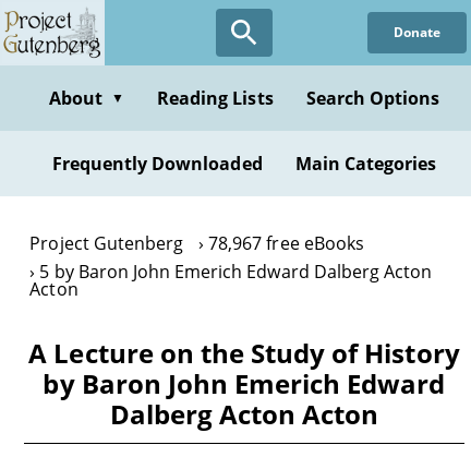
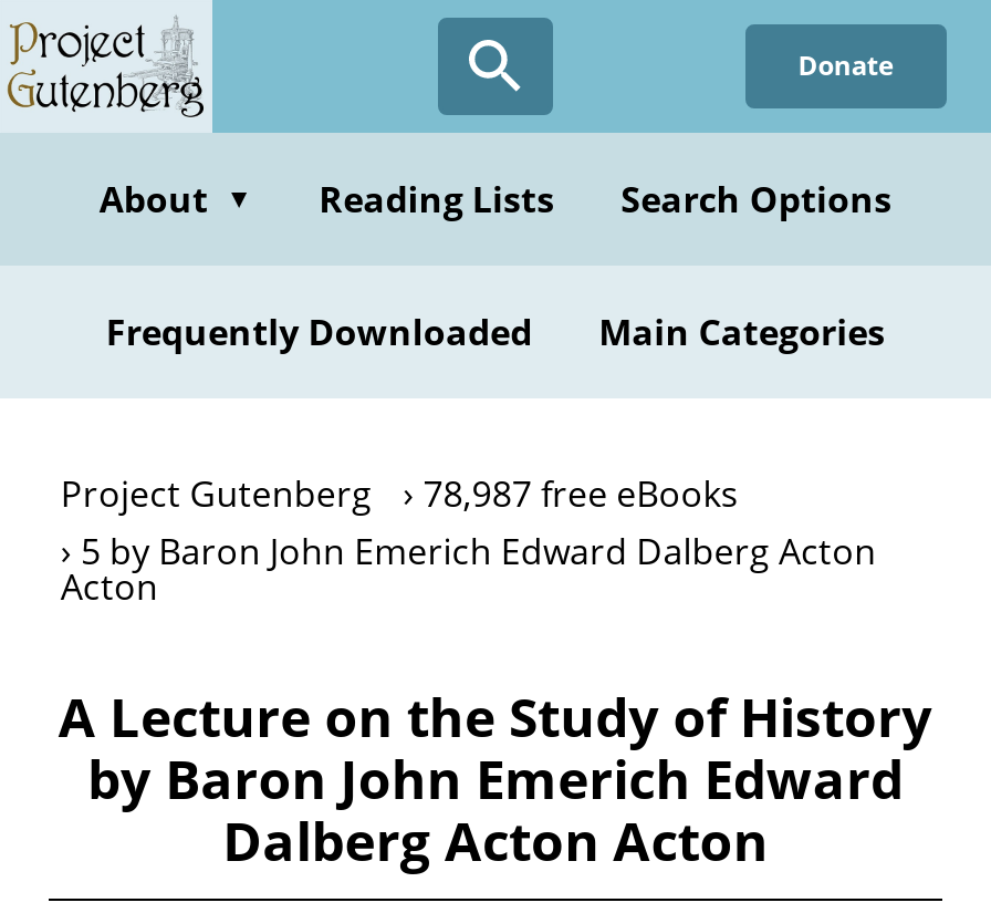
[30,231,364,255] Project Gutenberg 78,967 free eBooks -> [61,469,739,518] Project Gutenberg 78,987 free eBooks

